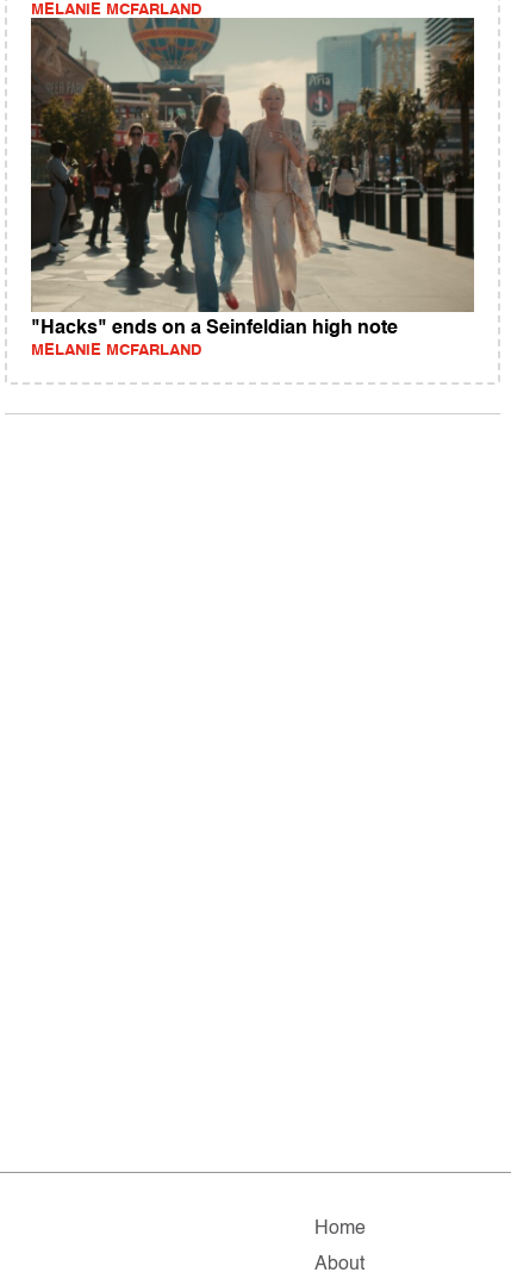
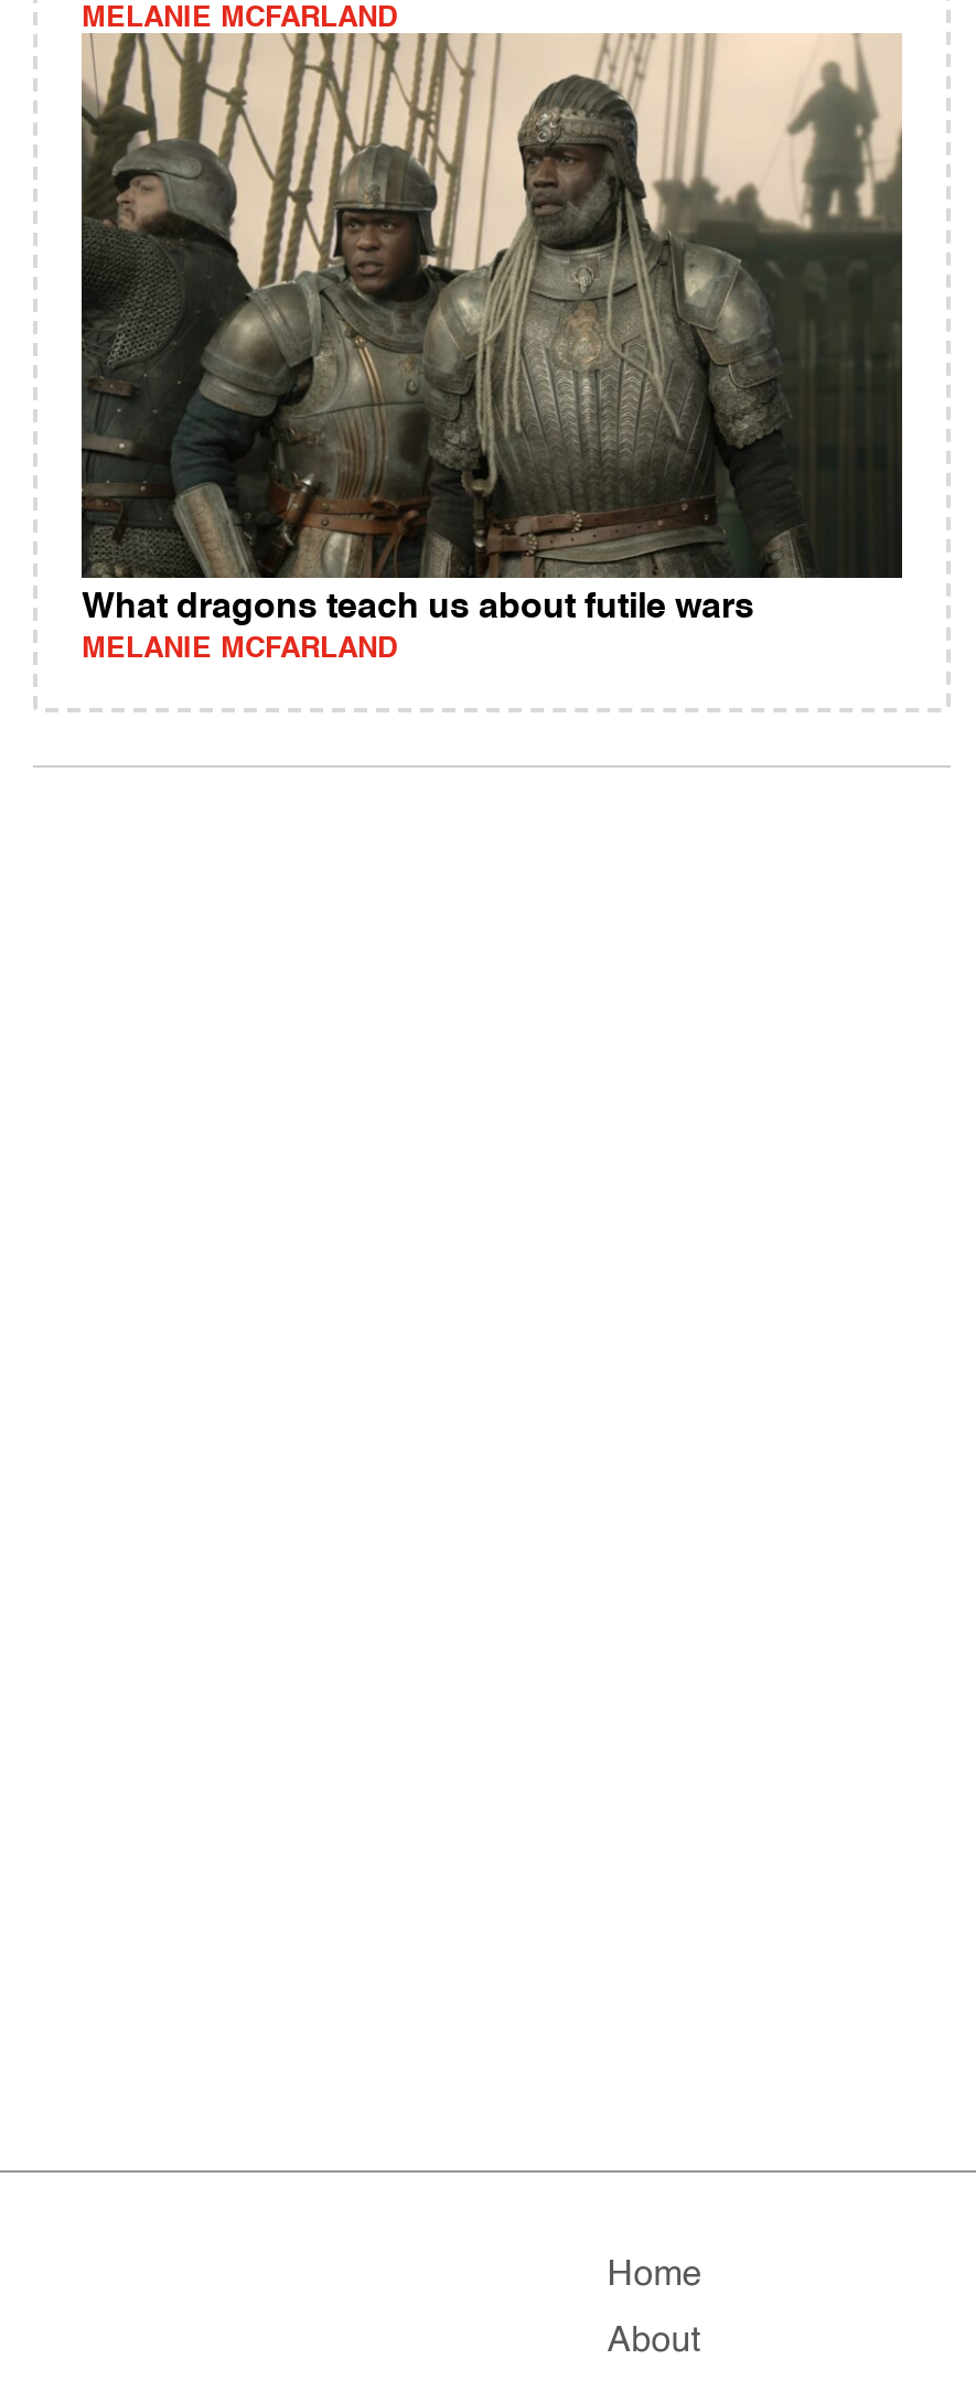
[30,17,475,339] [image] | "Hacks" ends on a Seinfeldian high note -> [79,33,904,628] [image] | What dragons teach us about futile wars

